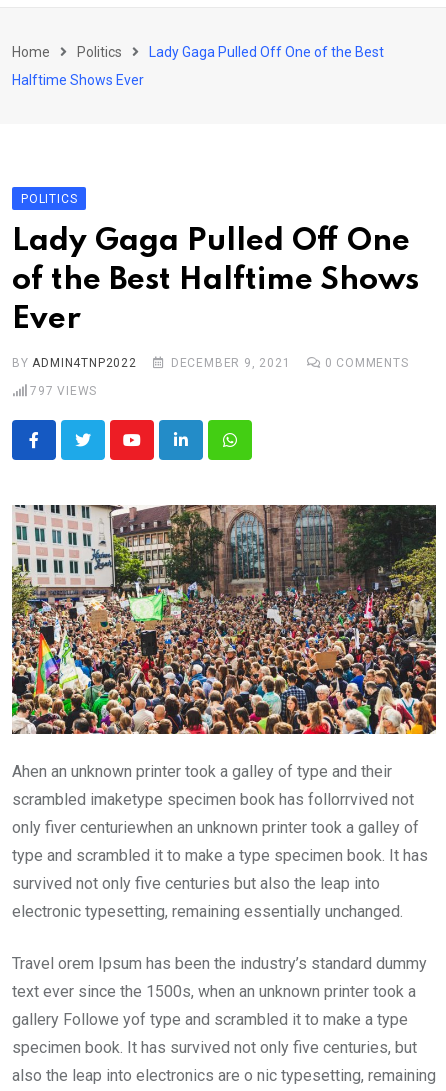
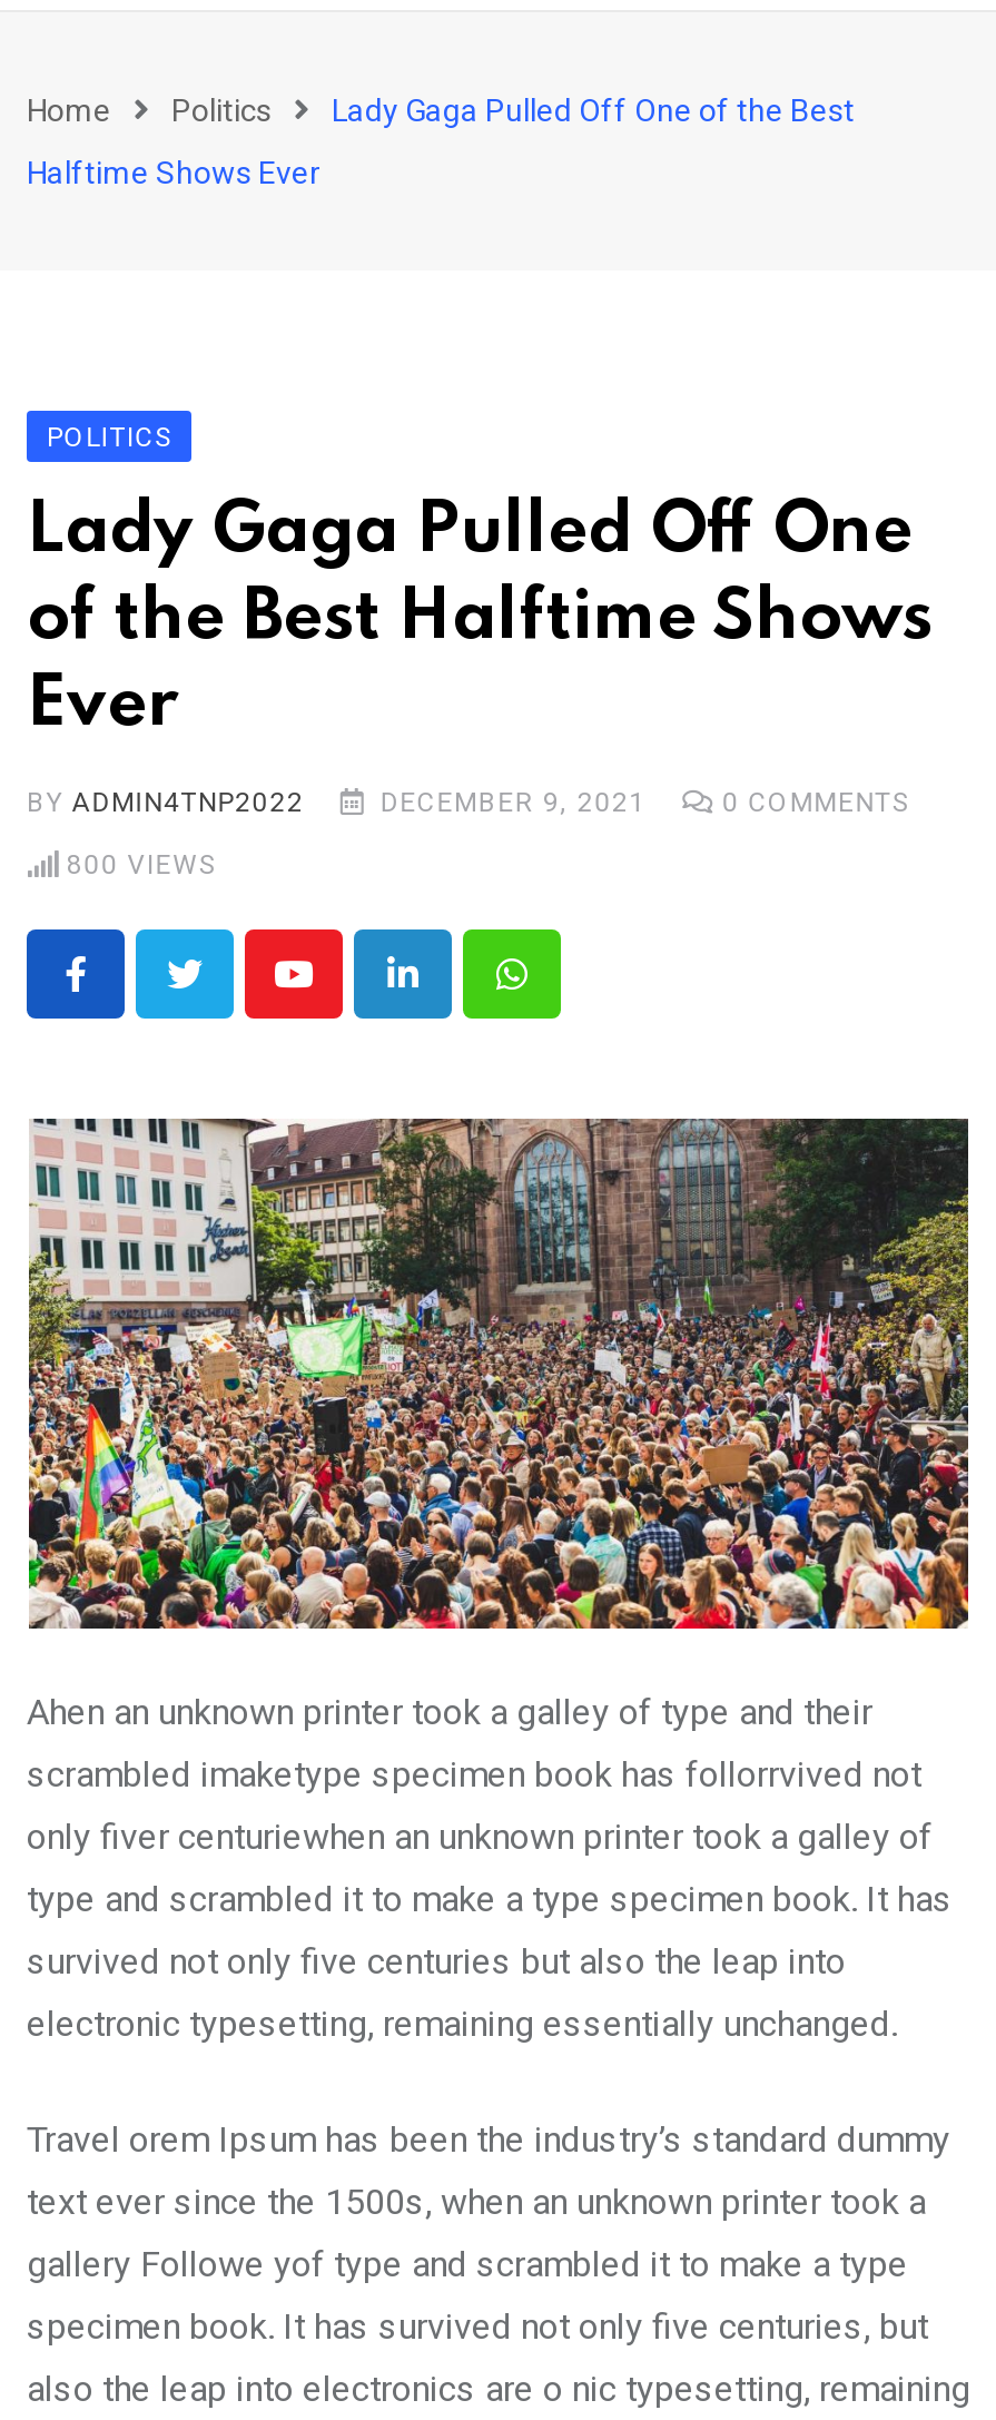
[30,384,97,398] 797 VIEWS -> [67,849,216,881] 800 VIEWS

